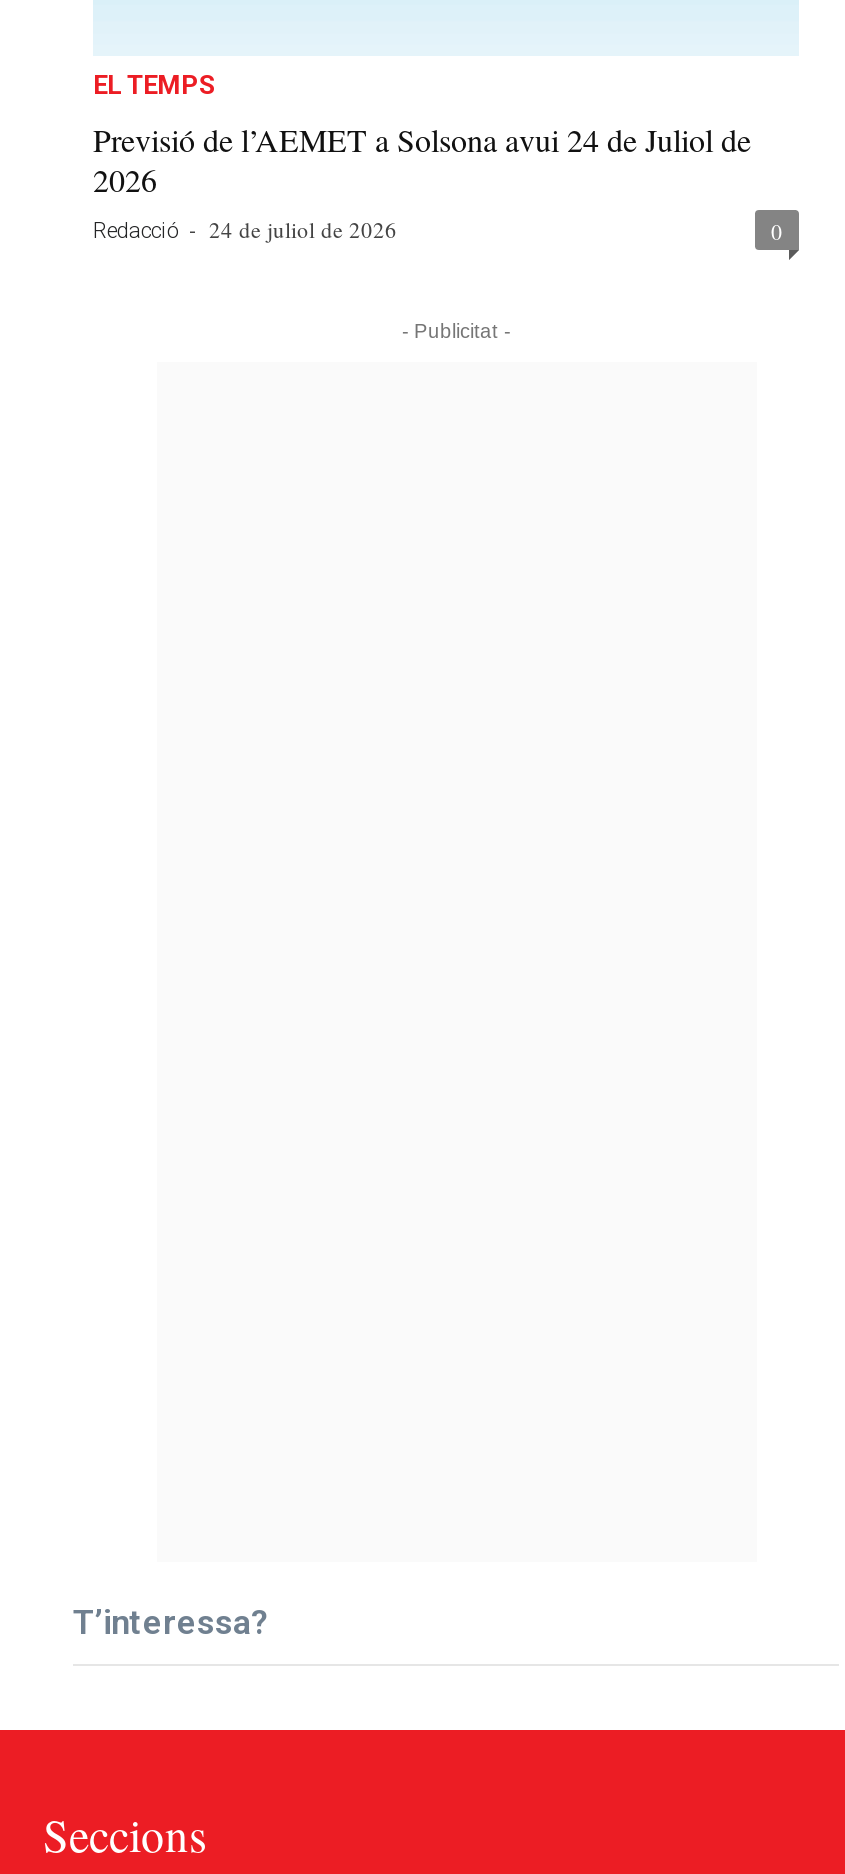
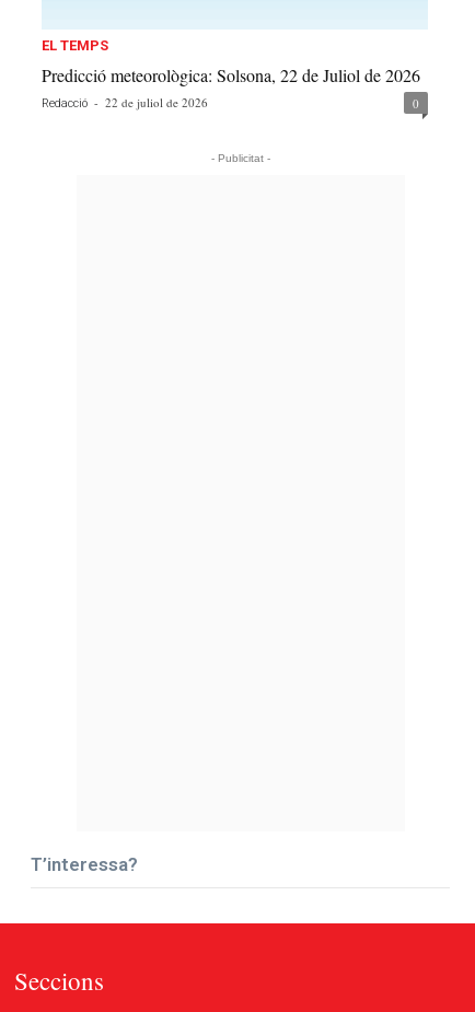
[93,117,751,243] Previsió de l’AEMET a Solsona avui 24 de Juliol de | 2026 | Redacció - 24 de juliol de 2026 -> [42,64,420,111] Predicció meteorològica: Solsona, 22 de Juliol de 2026 | Redacció - 22 de juliol de 2026

